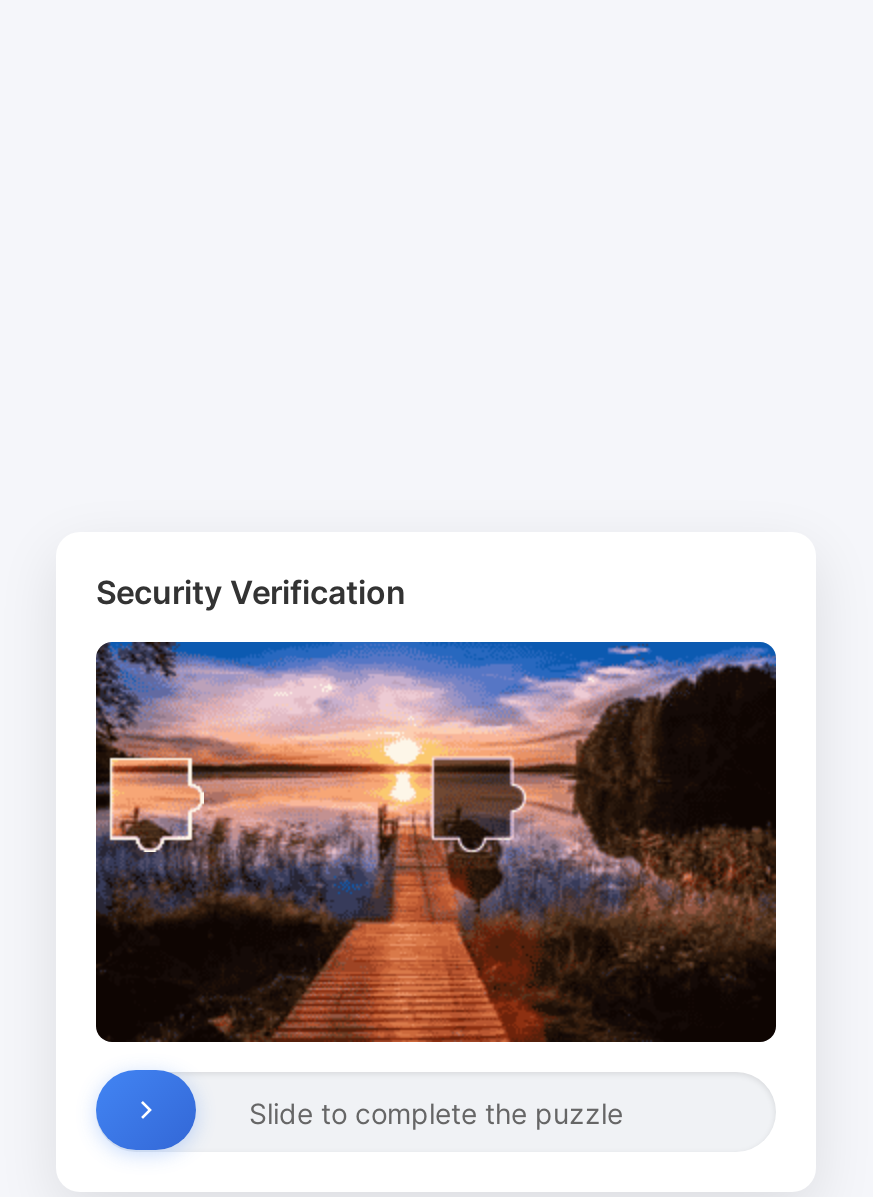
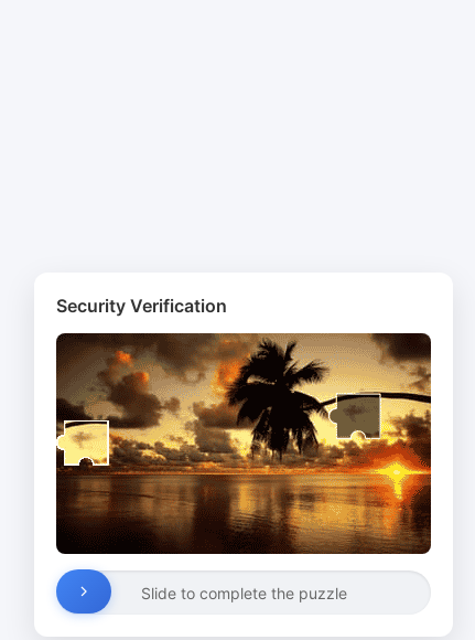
[94,640,778,1044] [image] -> [56,332,432,555] [image]

